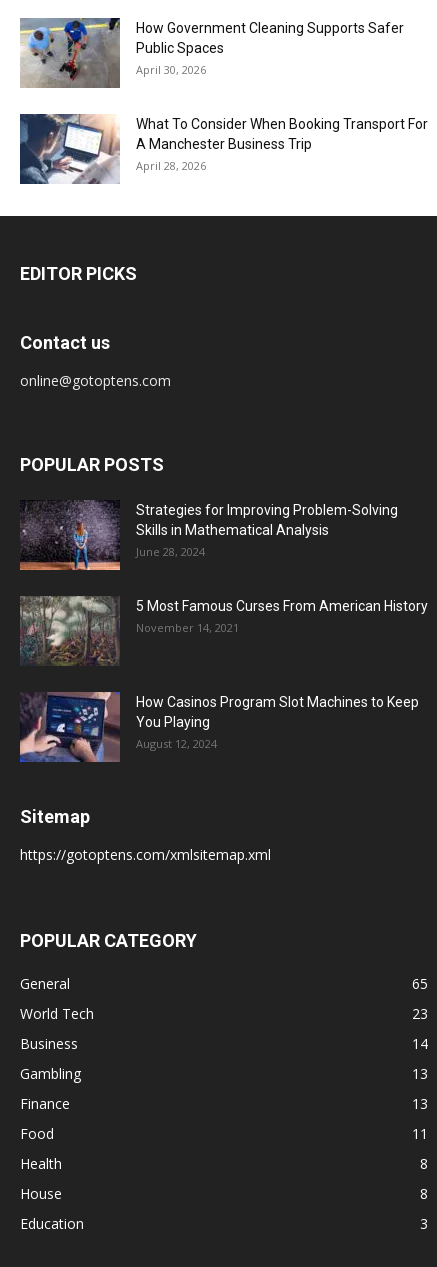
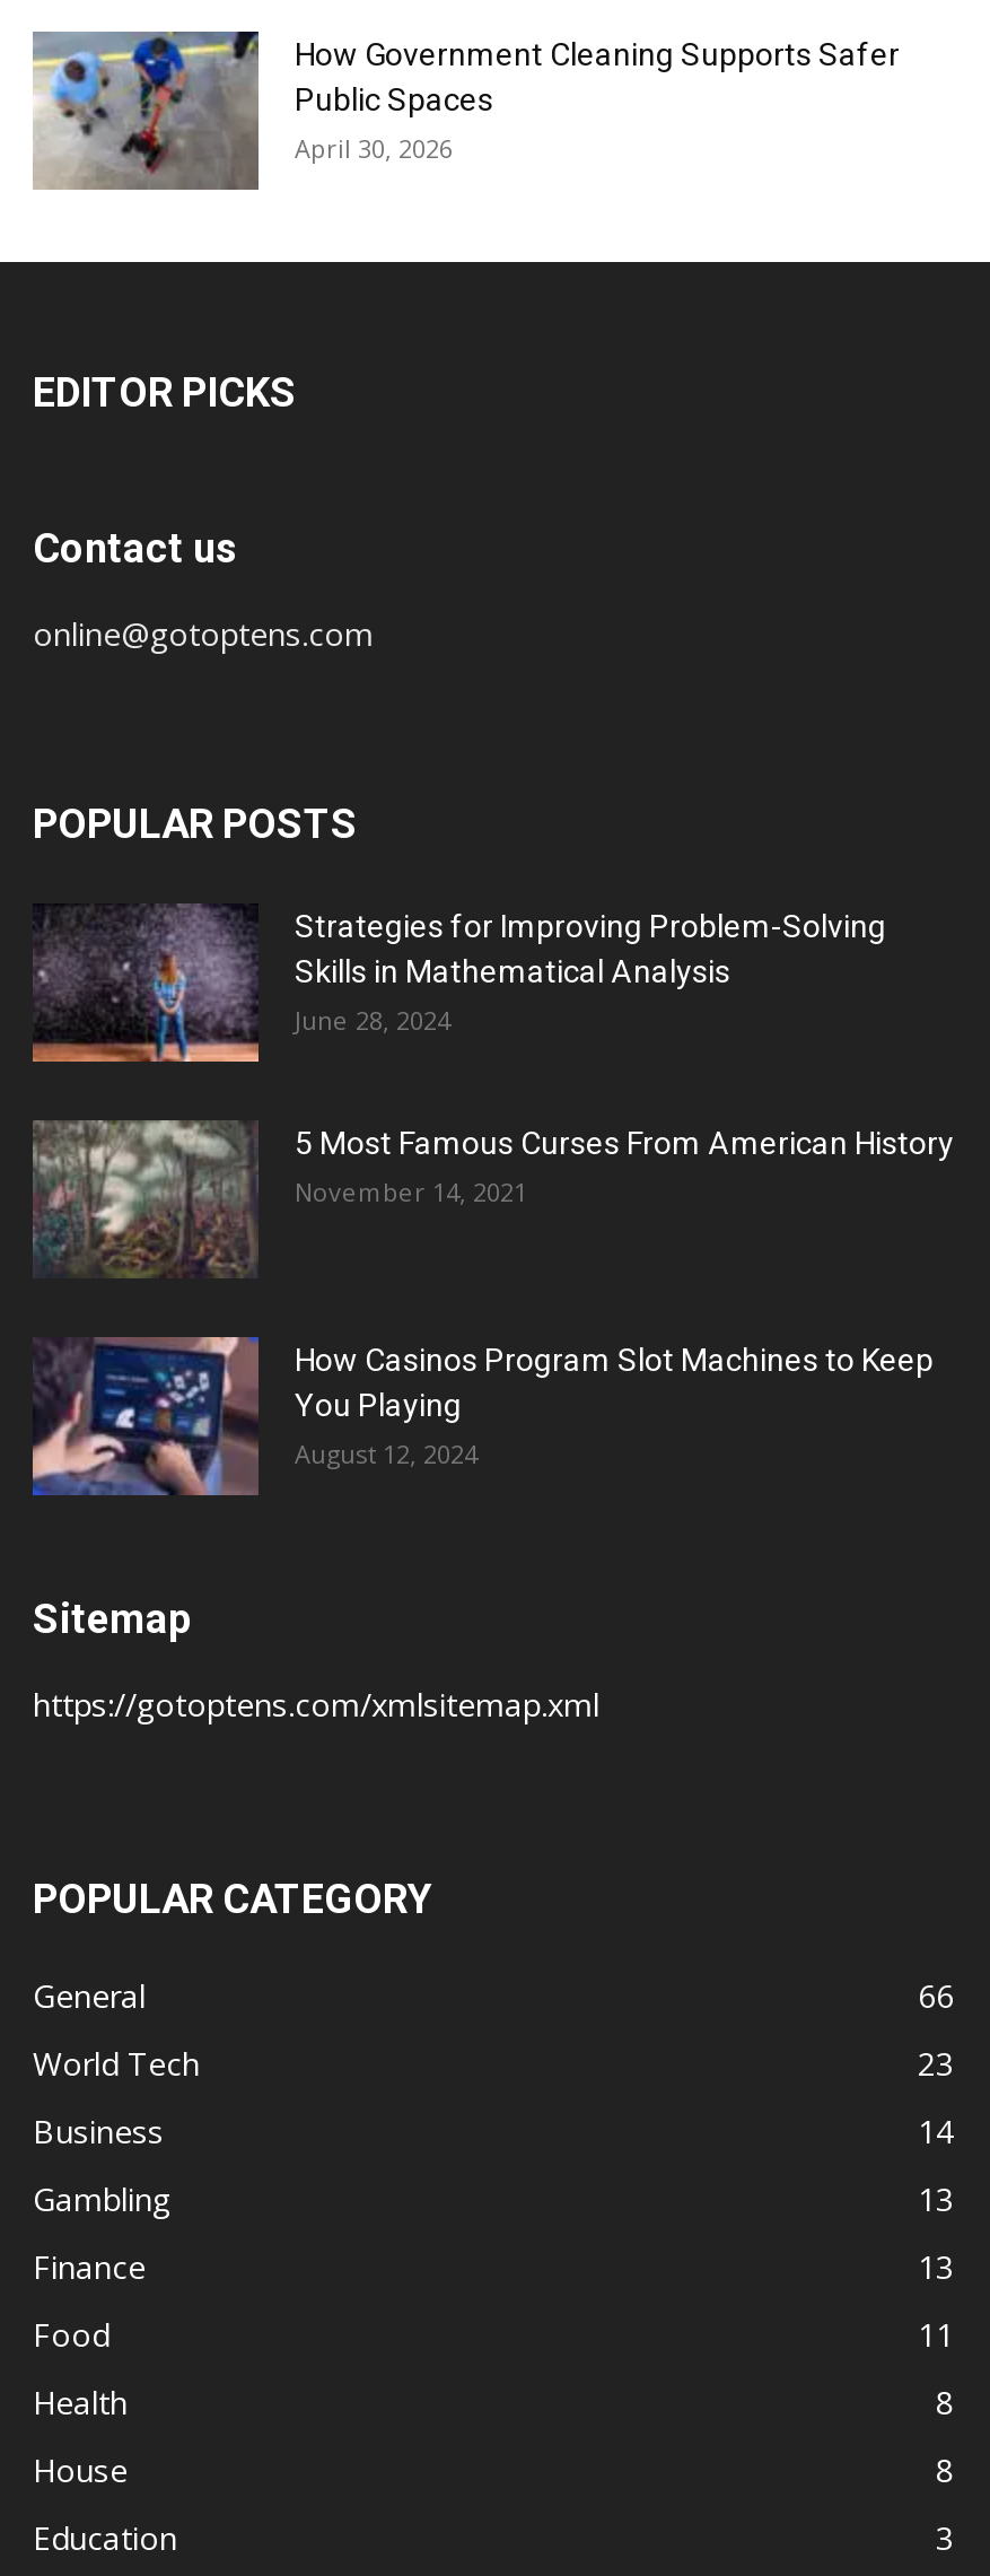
[19,114,428,185] [image] | What To Consider When Booking Transport For | A Manchester Business Trip | April 28, 2026 -> none
[412,974,428,993] 65 -> [918,1973,954,2016] 66

